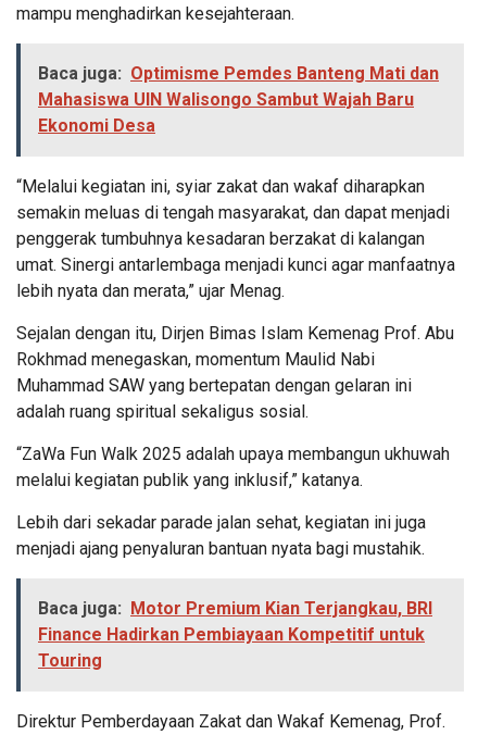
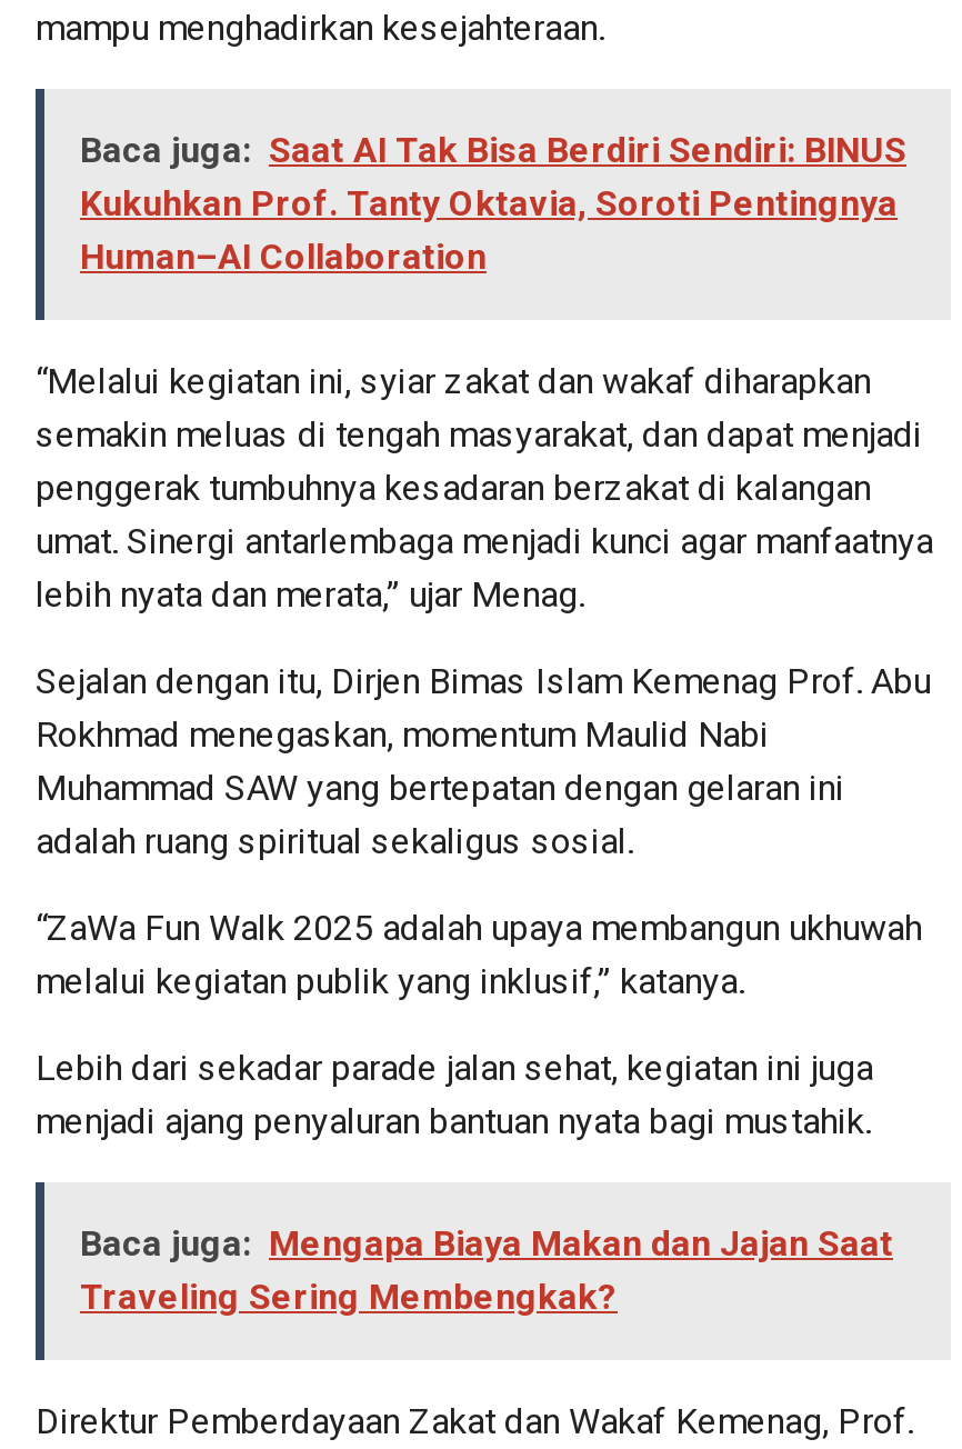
[38,63,439,136] Baca juga: Optimisme Pemdes Banteng Mati dan | Mahasiswa UIN Walisongo Sambut Wajah Baru | Ekonomi Desa -> [80,128,906,277] Baca juga: Saat AI Tak Bisa Berdiri Sendiri: BINUS | Kukuhkan Prof. Tanty Oktavia, Soroti Pentingnya | Human–AI Collaboration
[38,598,432,671] Baca juga: Motor Premium Kian Terjangkau, BRI | Finance Hadirkan Pembiayaan Kompetitif untuk | Touring -> [80,1222,893,1317] Baca juga: Mengapa Biaya Makan dan Jajan Saat | Traveling Sering Membengkak?

